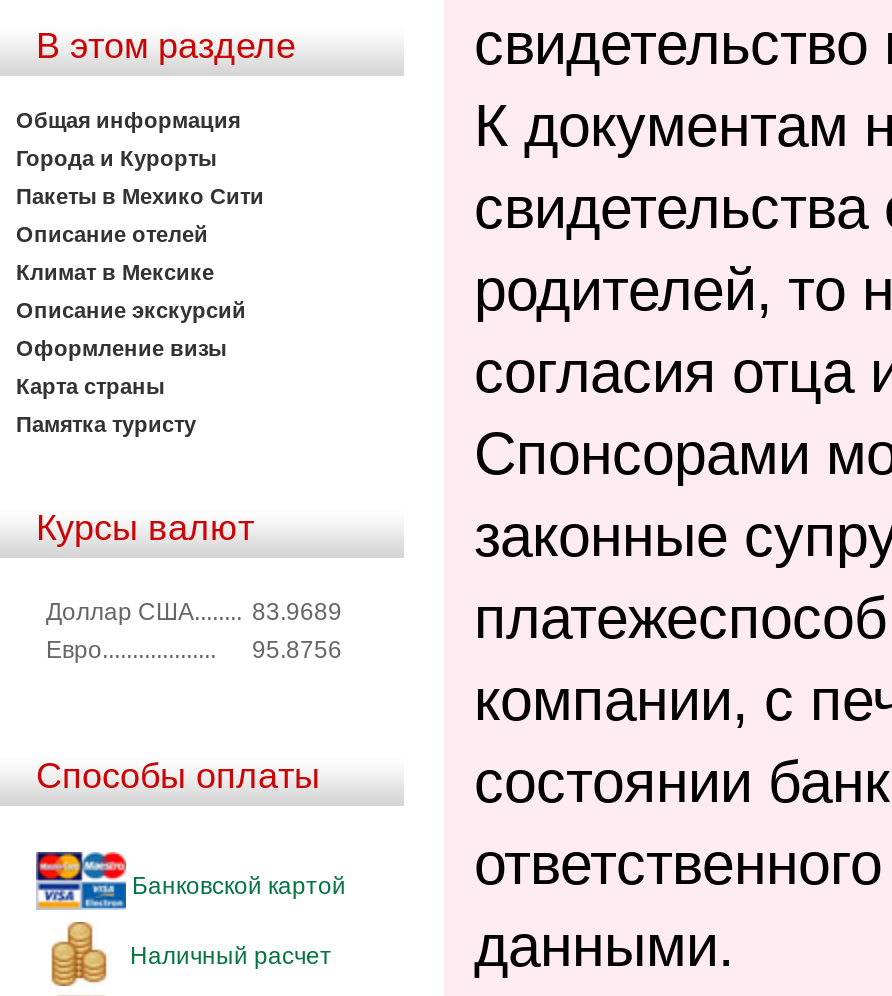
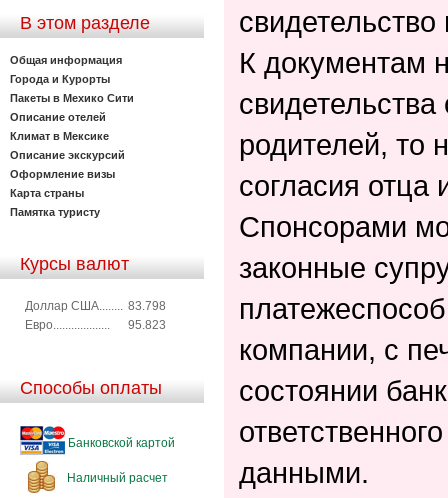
[46,598,342,626] Доллар США........ 83.9689 -> [25,299,166,313] Доллар США........ 83.798
[46,636,342,664] Евро................... 95.8756 -> [25,318,166,332] Евро................... 95.823

